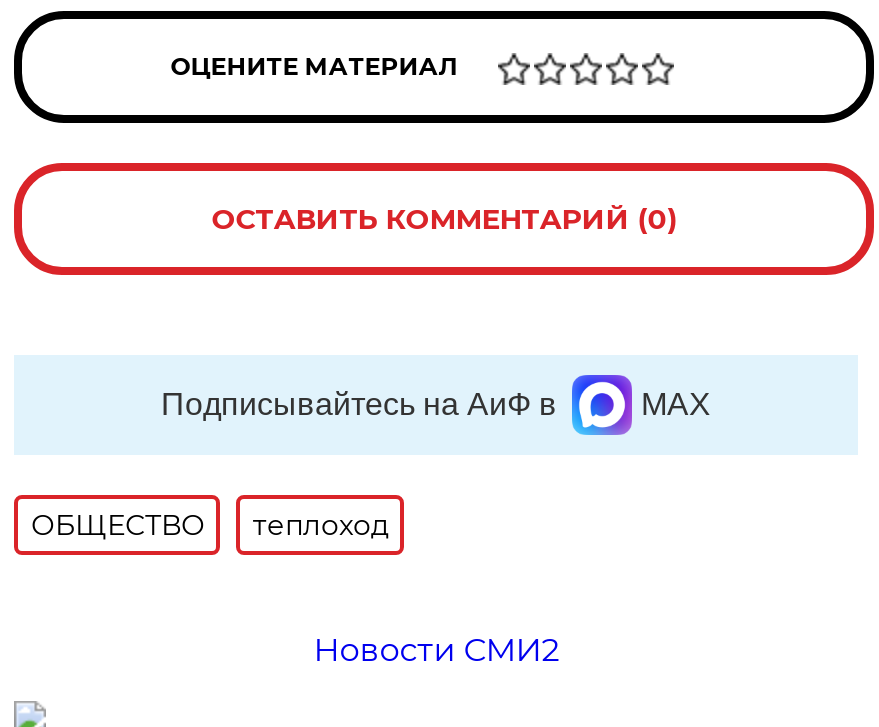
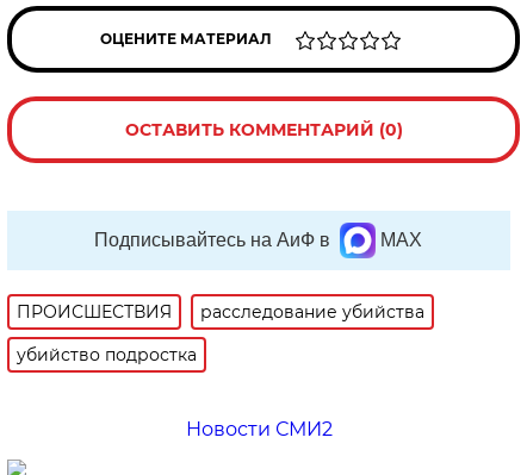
[31,507,389,543] ОБЩЕСТВО | теплоход -> [17,301,425,365] ПРОИСШЕСТВИЯ | расследование убийства | убийство подростка

